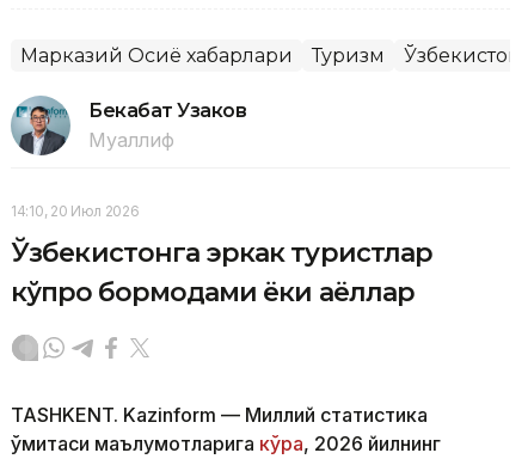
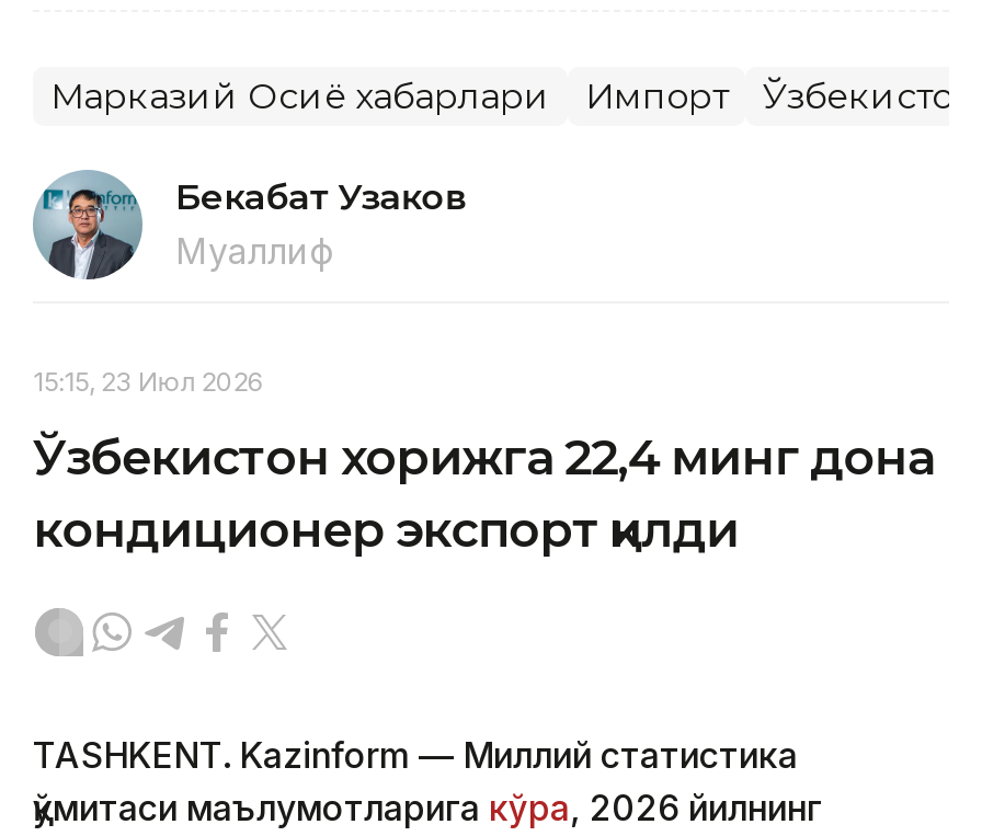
[312,44,385,67] Туризм -> [585,76,728,117] Импорт
[11,202,139,220] 14:10, 20 Июл 2026 -> [33,365,264,398] 15:15, 23 Июл 2026
[11,237,433,308] Ўзбекистонга эркак туристлар | кўпроқ бормоқдами ёки аёллар -> [33,428,934,560] Ўзбекистон хорижга 22,4 минг дона | кондиционер экспорт қилди

